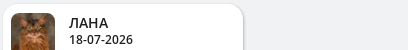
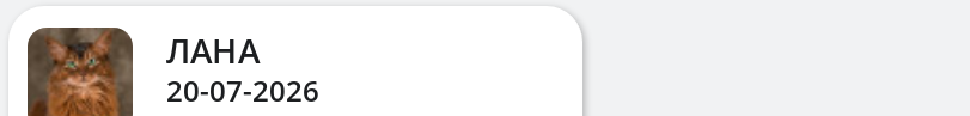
[69,31,133,48] 18-07-2026 -> [166,70,319,111] 20-07-2026

